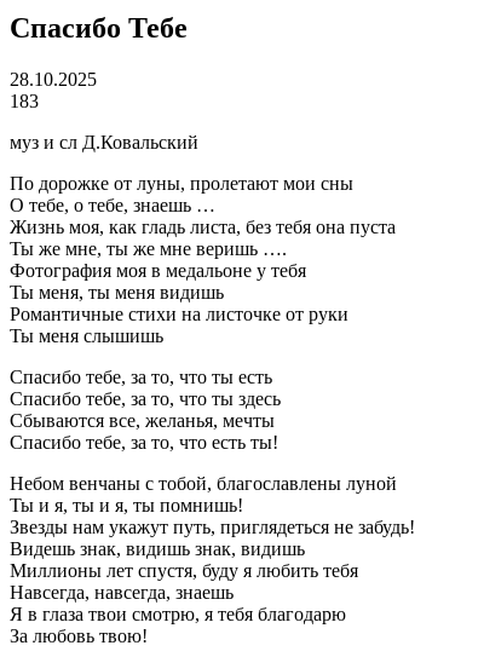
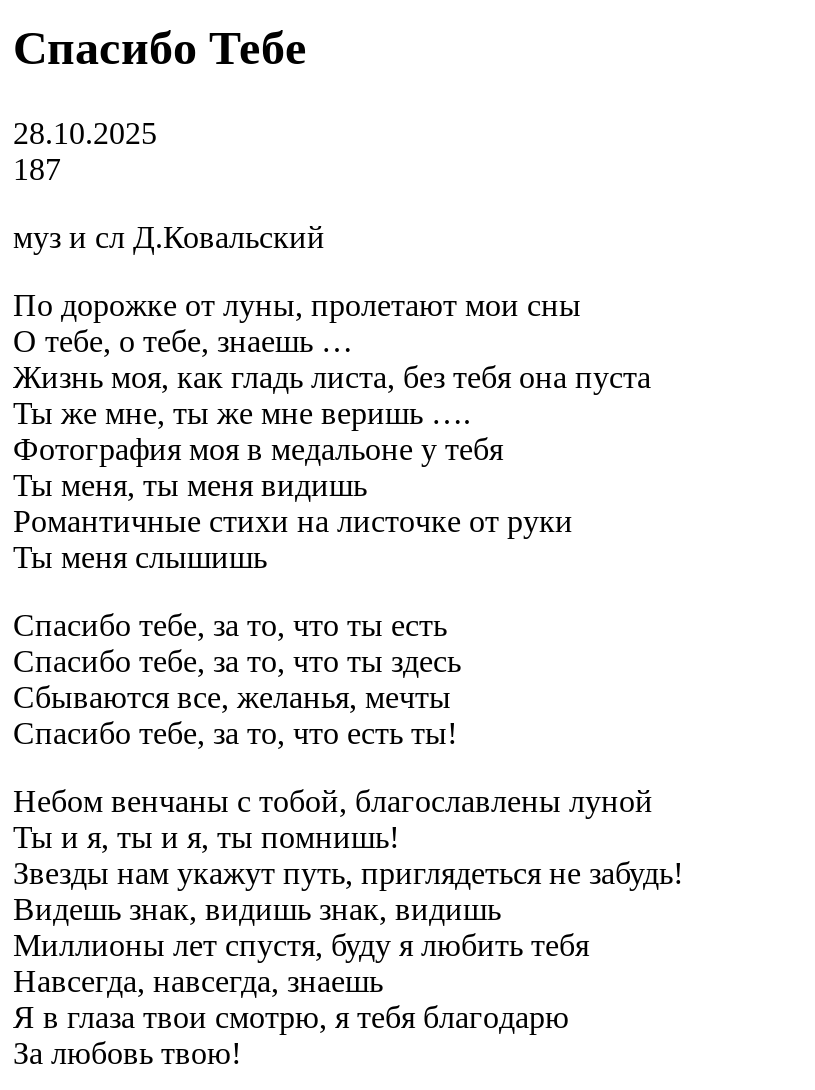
[10,91,39,112] 183 -> [13,152,61,186] 187

